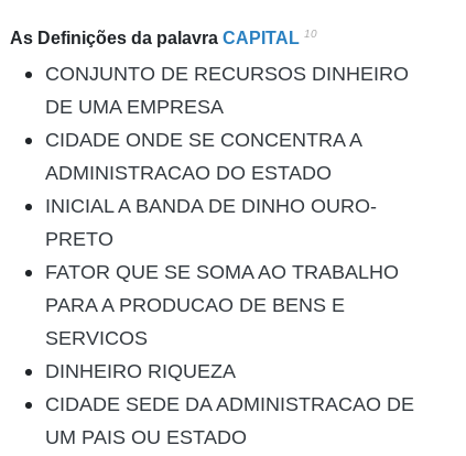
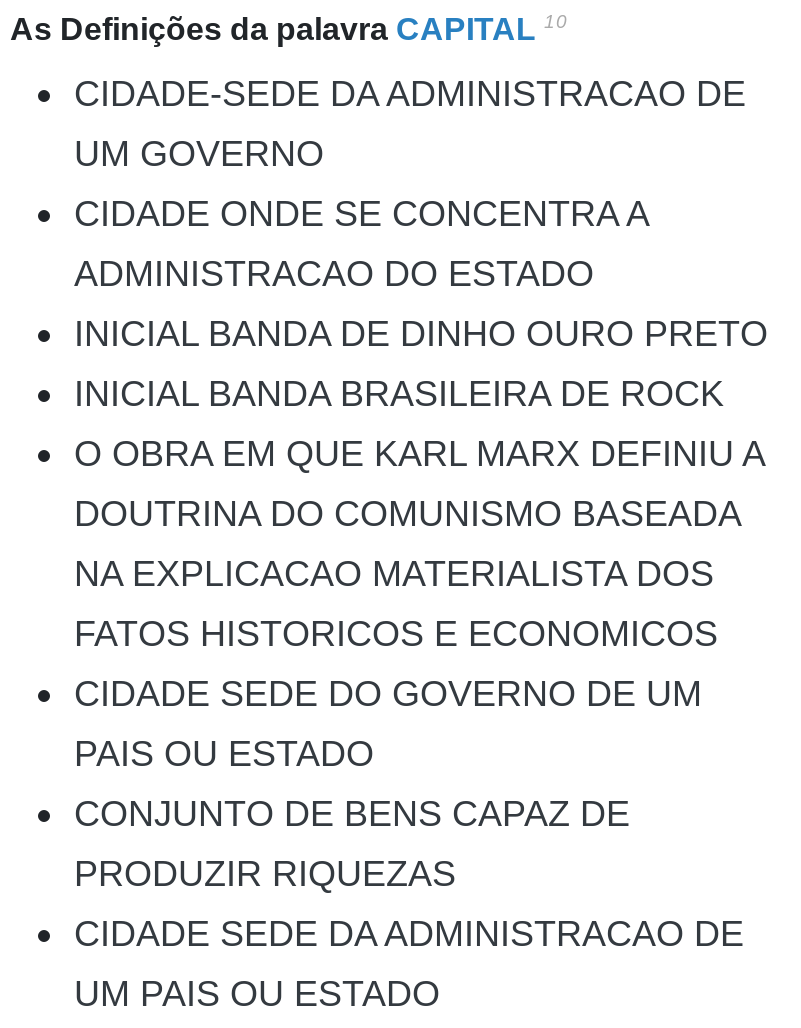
[45,63,409,85] CONJUNTO DE RECURSOS DINHEIRO -> [74,74,746,114] CIDADE-SEDE DA ADMINISTRACAO DE
[45,96,224,118] DE UMA EMPRESA -> [74,134,324,174] UM GOVERNO
[45,195,399,382] INICIAL A BANDA DE DINHO OURO- | PRETO | FATOR QUE SE SOMA AO TRABALHO | PARA A PRODUCAO DE BENS E | SERVICOS | DINHEIRO RIQUEZA -> [74,314,768,894] INICIAL BANDA DE DINHO OURO PRETO | INICIAL BANDA BRASILEIRA DE ROCK | O OBRA EM QUE KARL MARX DEFINIU A | DOUTRINA DO COMUNISMO BASEADA | NA EXPLICACAO MATERIALISTA DOS | FATOS HISTORICOS E ECONOMICOS | CIDADE SEDE DO GOVERNO DE UM | PAIS OU ESTADO | CONJUNTO DE BENS CAPAZ DE | PRODUZIR RIQUEZAS

